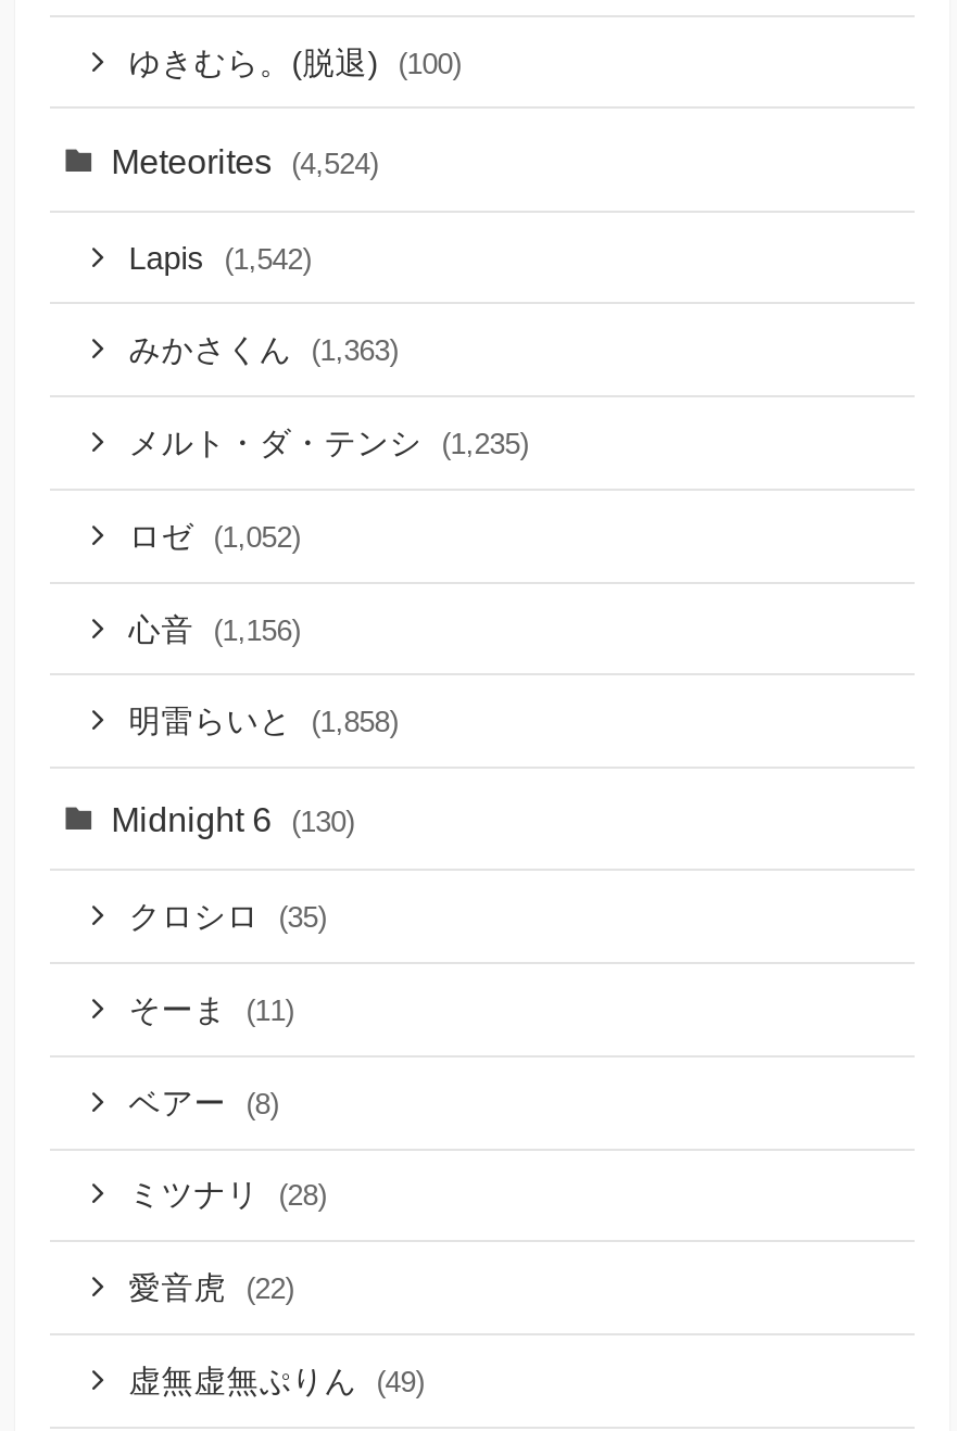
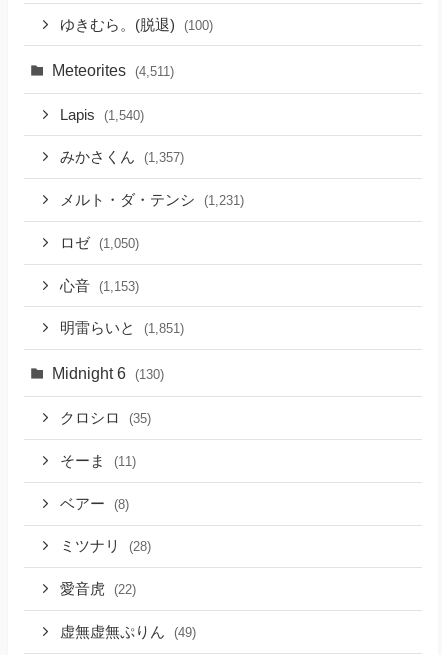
[111,140,378,179] Meteorites (4,524) -> [52,61,174,79] Meteorites (4,511)
[129,240,311,275] Lapis (1,542) -> [60,106,144,122] Lapis (1,540)
[129,333,398,368] みかさくん (1,363) -> [60,149,184,165] みかさくん (1,357)
[129,426,528,460] メルト・ダ・テンシ (1,235) -> [60,192,244,208] メルト・ダ・テンシ (1,231)
[129,519,300,553] ロゼ (1,052) -> [60,235,139,251] ロゼ (1,050)
[129,611,300,646] 心音 (1,156) -> [60,277,139,293] 心音 (1,153)
[129,704,398,739] 明雷らいと (1,858) -> [60,320,184,336] 明雷らいと (1,851)

